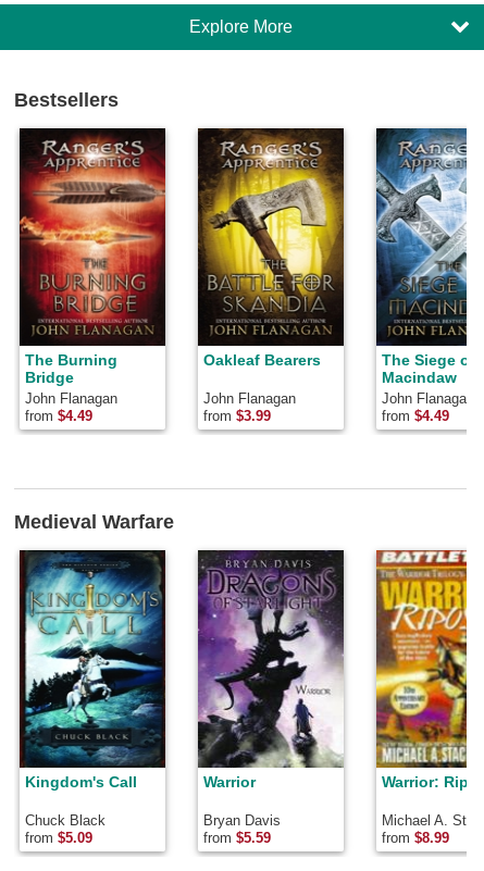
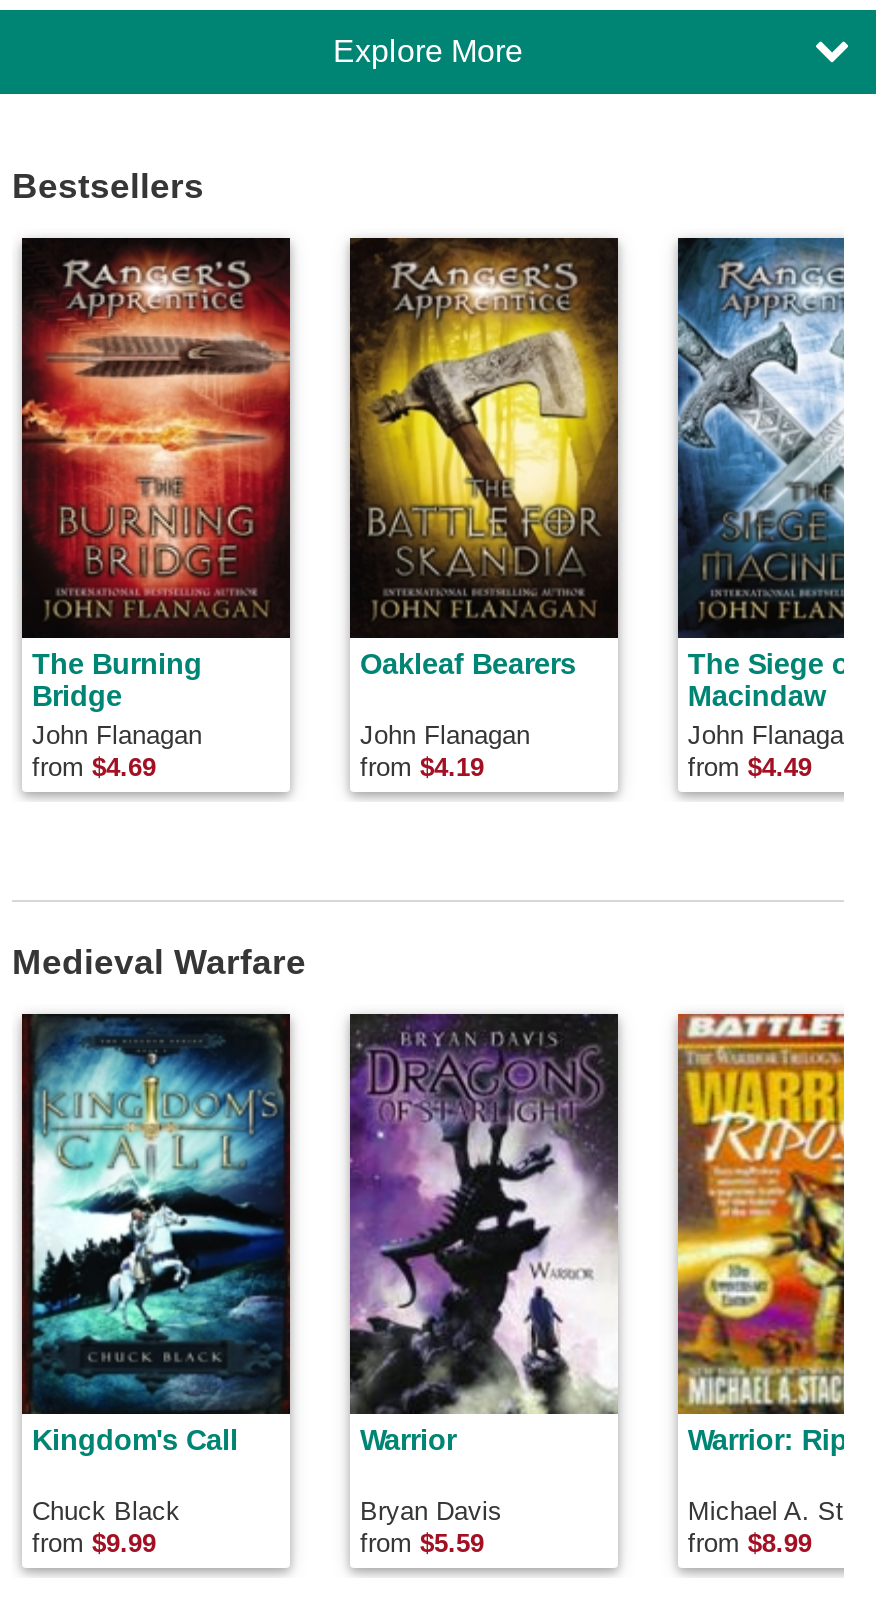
[25,408,92,424] from $4.49 -> [32,752,156,782] from $4.69
[203,408,271,424] from $3.99 -> [360,752,484,782] from $4.19
[25,830,92,846] from $5.09 -> [32,1528,156,1558] from $9.99

